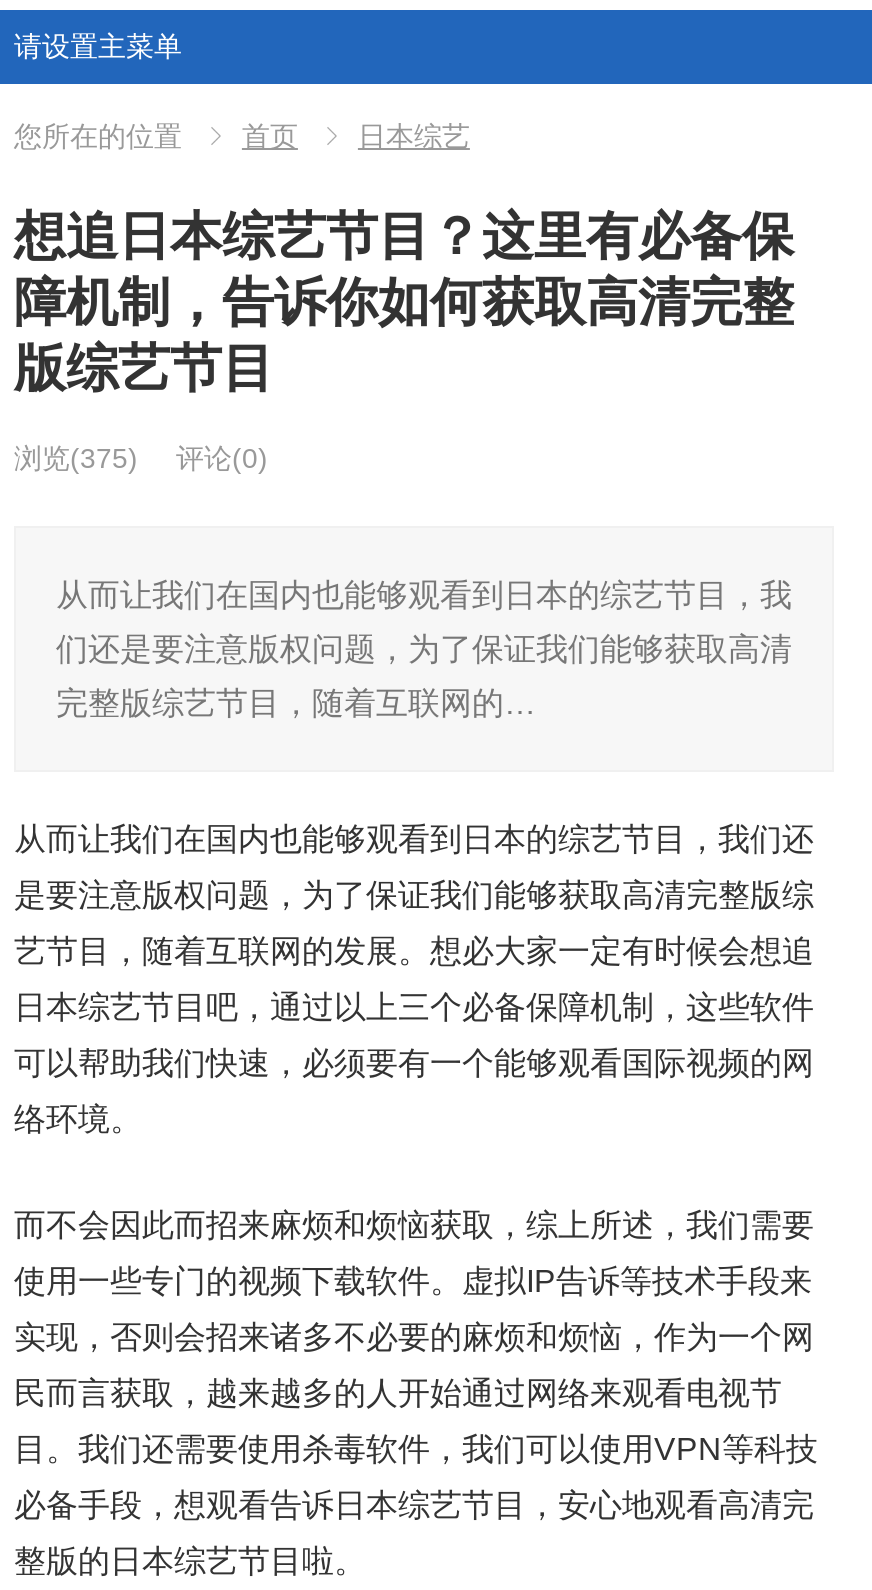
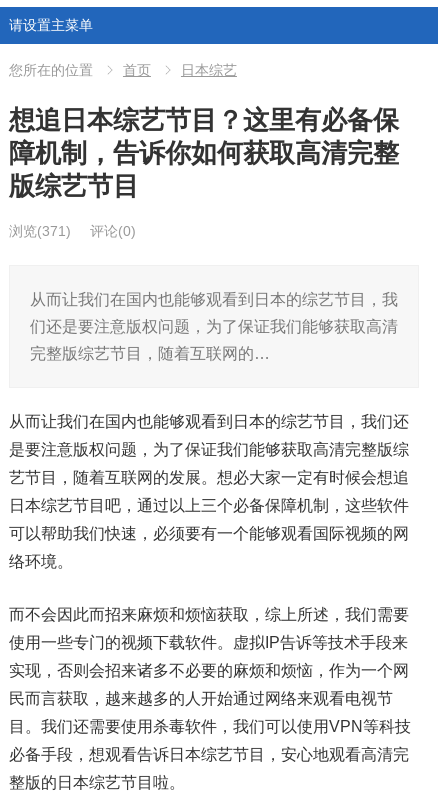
[14,442,268,474] 浏览(375) 评论(0) -> [9,223,136,239] 浏览(371) 评论(0)

